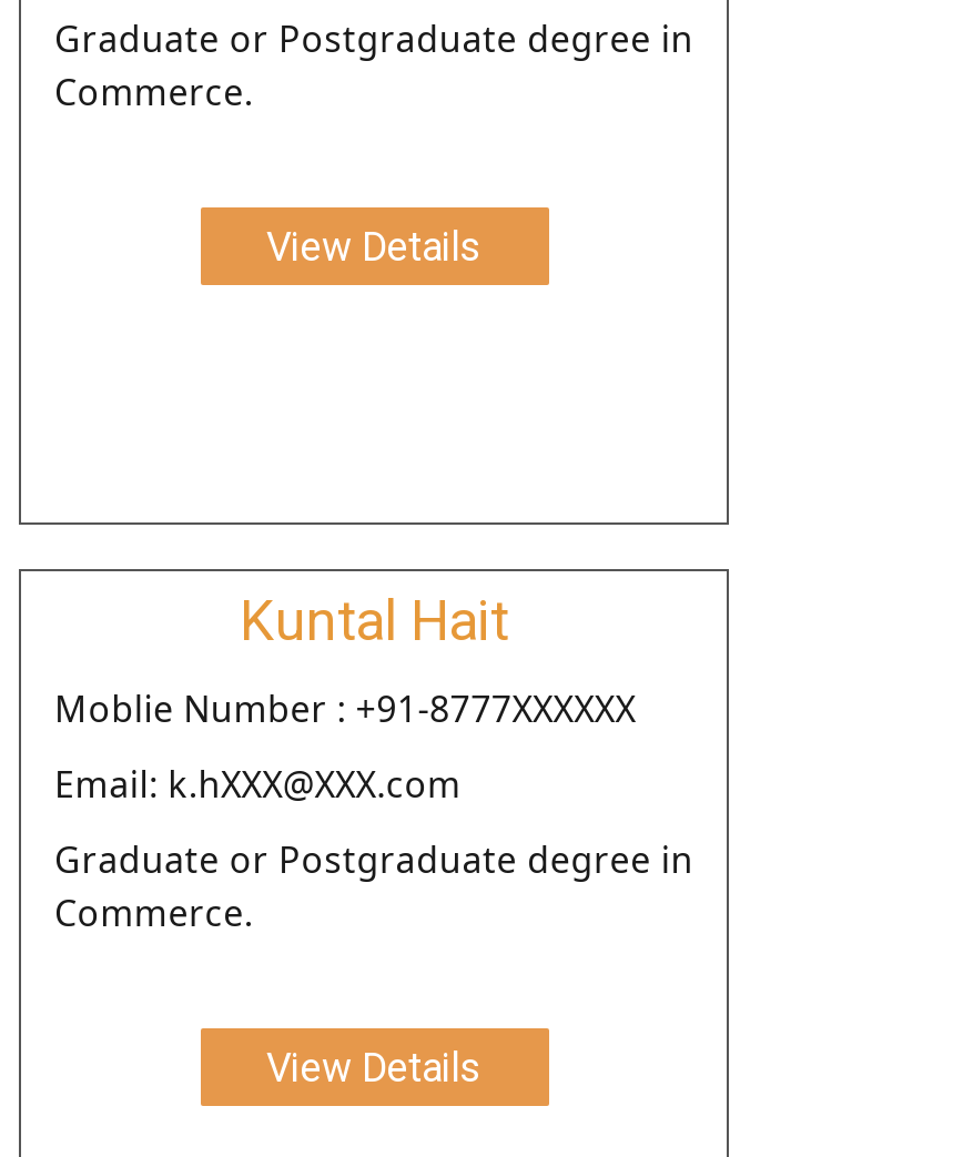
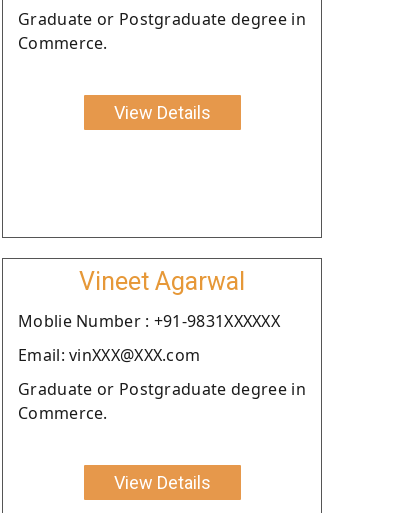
[240,589,508,653] Kuntal Hait -> [79,267,245,296] Vineet Agarwal
[54,684,636,733] Moblie Number : +91-8777XXXXXX -> [18,310,280,332] Moblie Number : +91-9831XXXXXX
[54,759,461,808] Email: k.hXXX@XXX.com -> [18,344,200,366] Email: vinXXX@XXX.com

